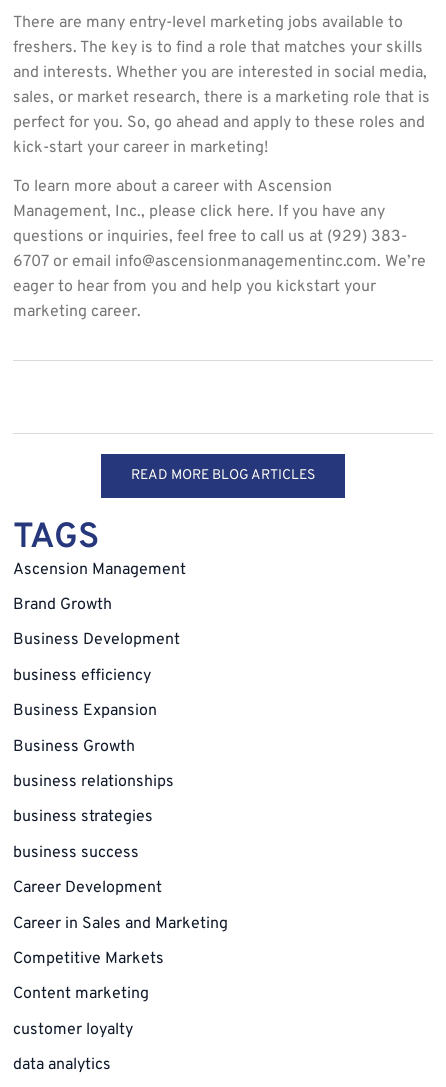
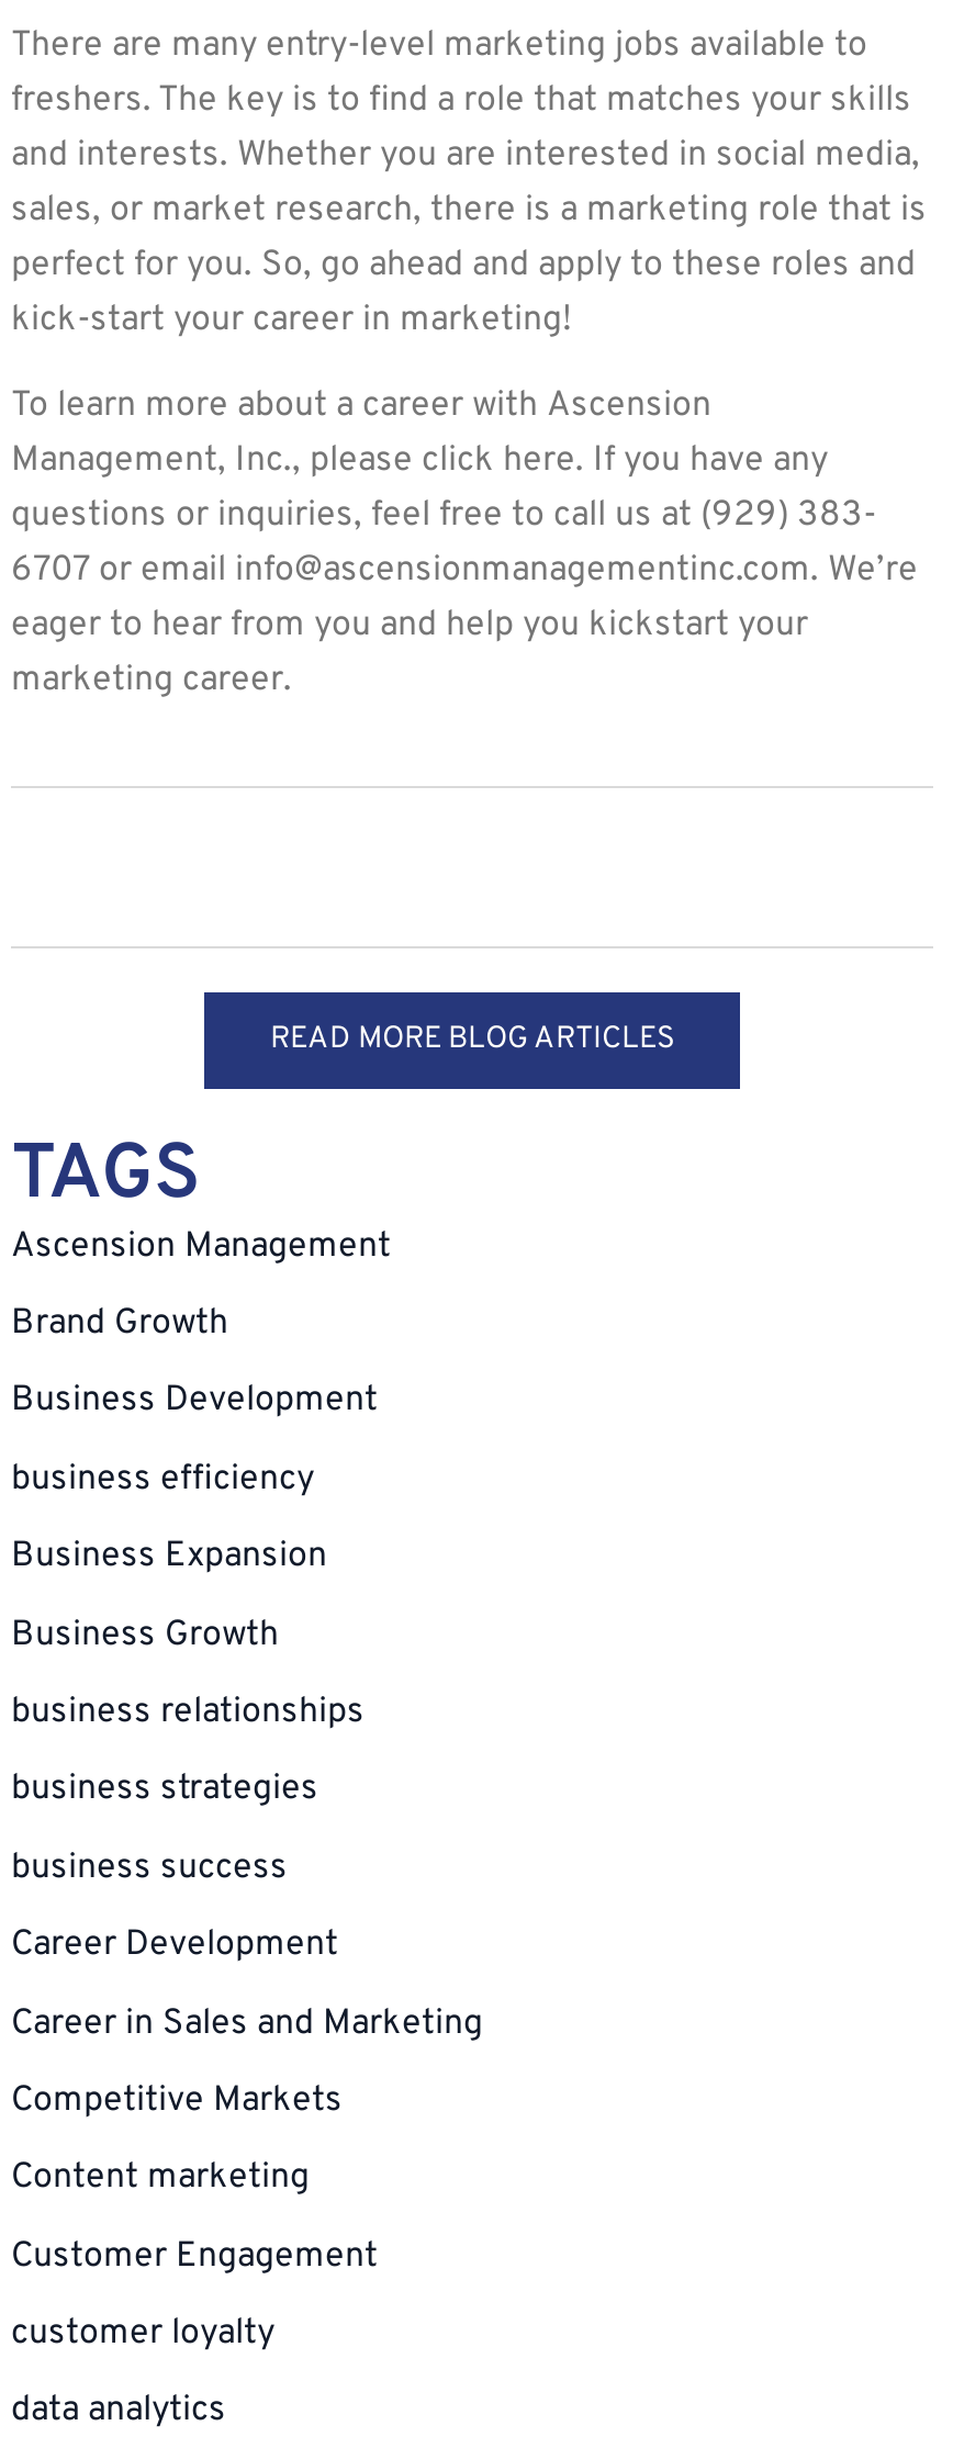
none -> [11,2234,378,2278] Customer Engagement

